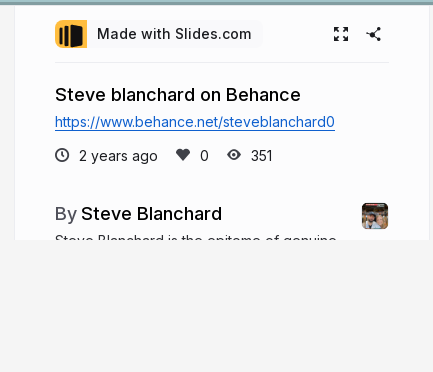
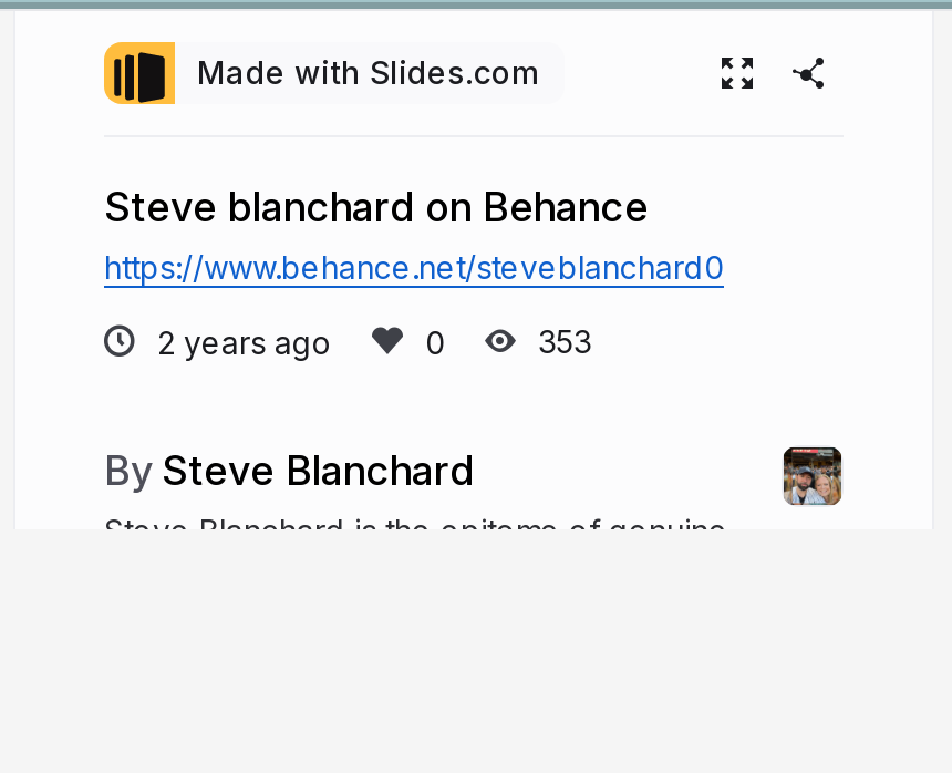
[251,147,272,164] 351 -> [538,323,591,360] 353

